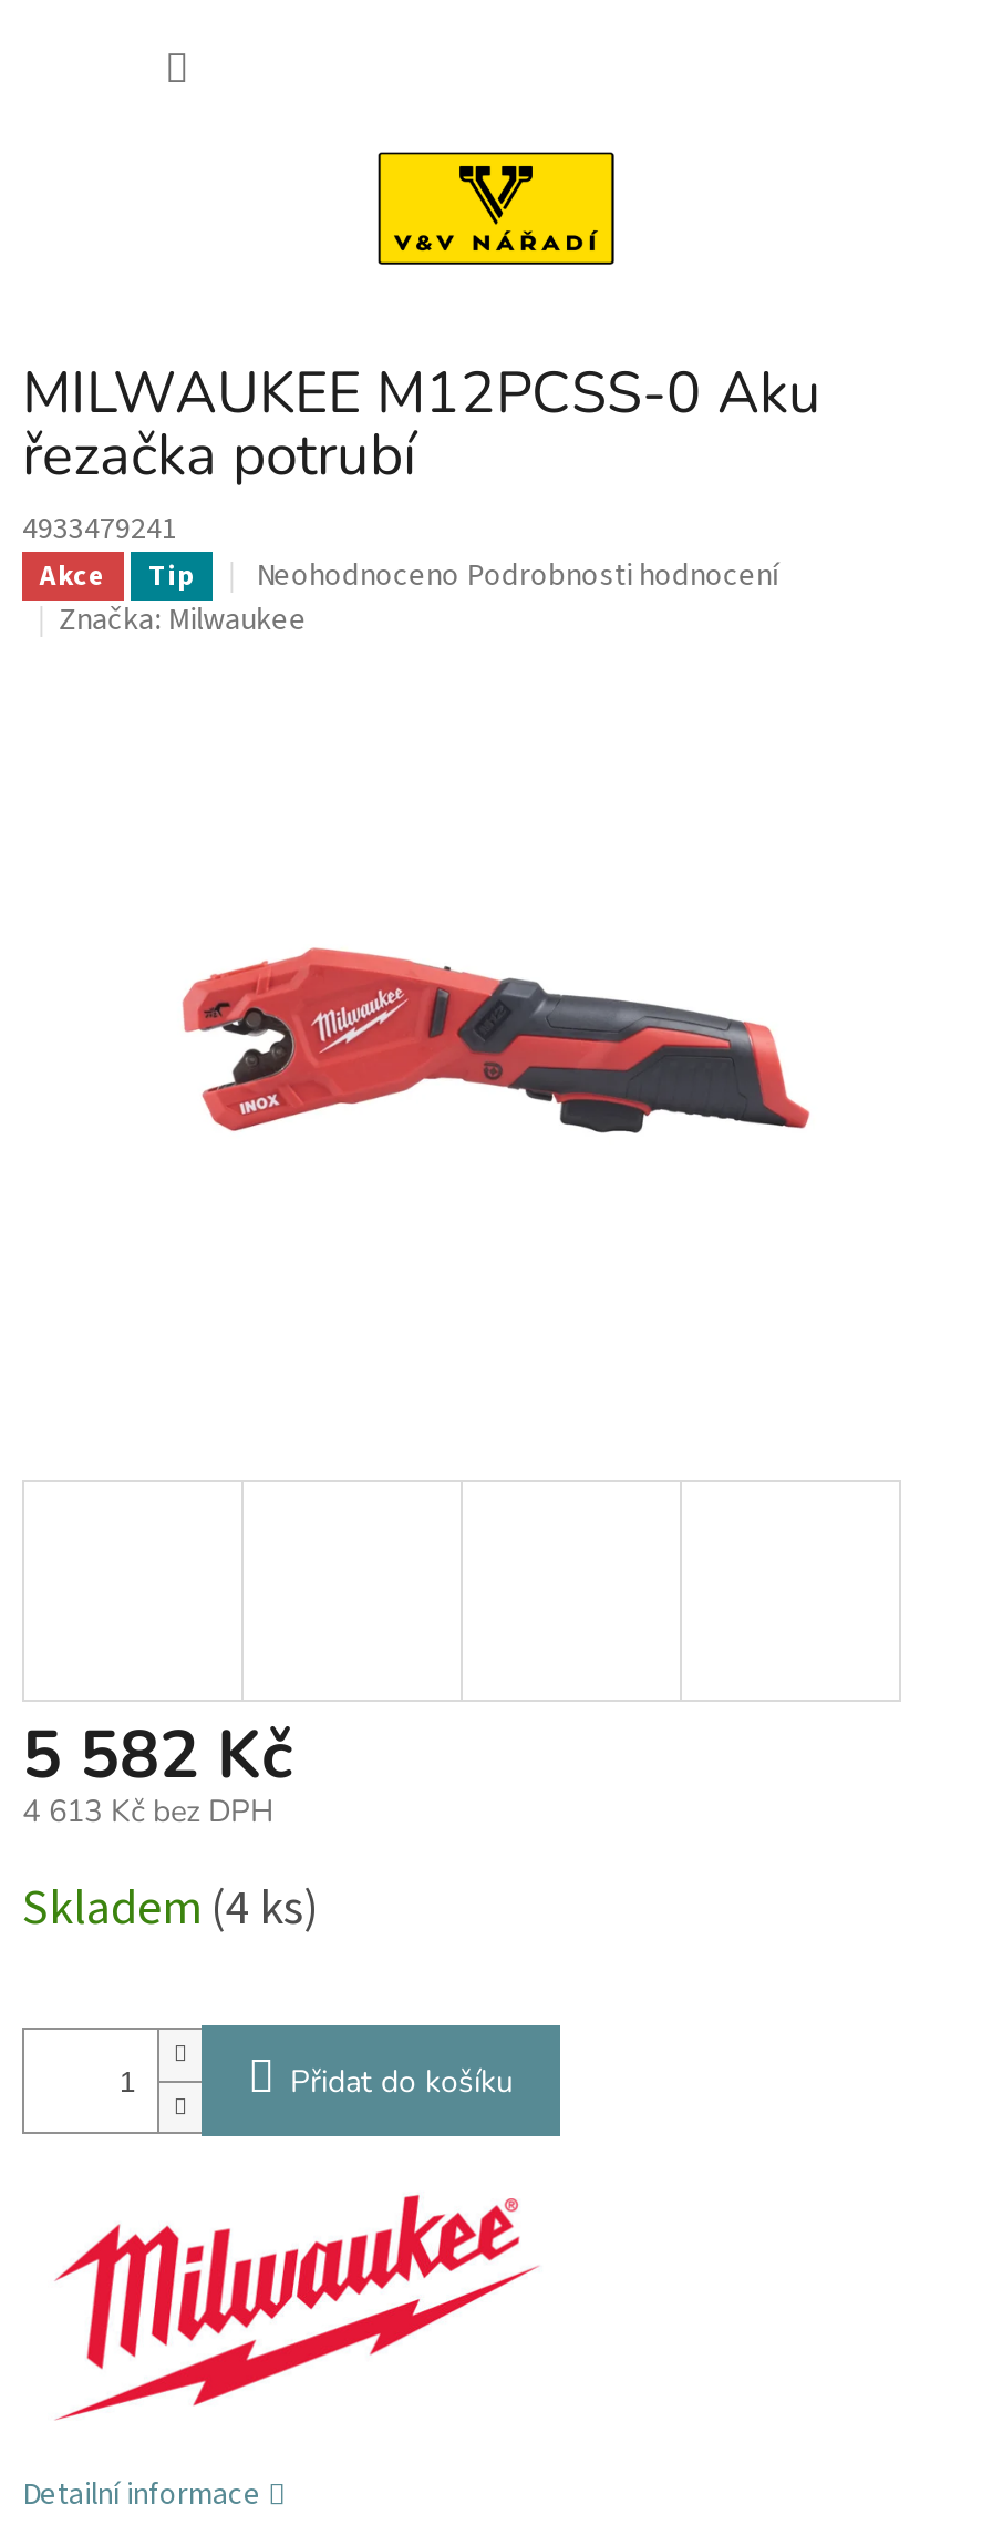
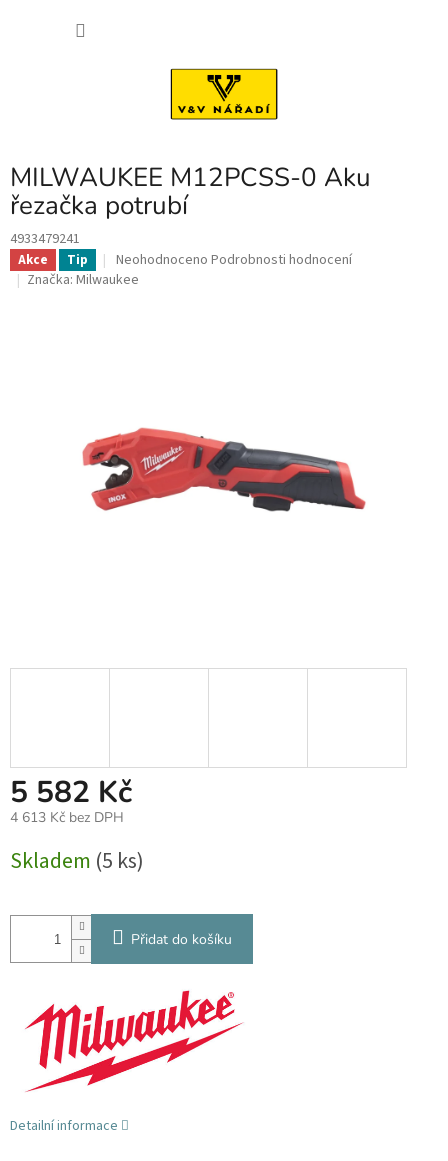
[22,1873,319,1944] Skladem (4 ks) -> [10,845,144,877] Skladem (5 ks)

